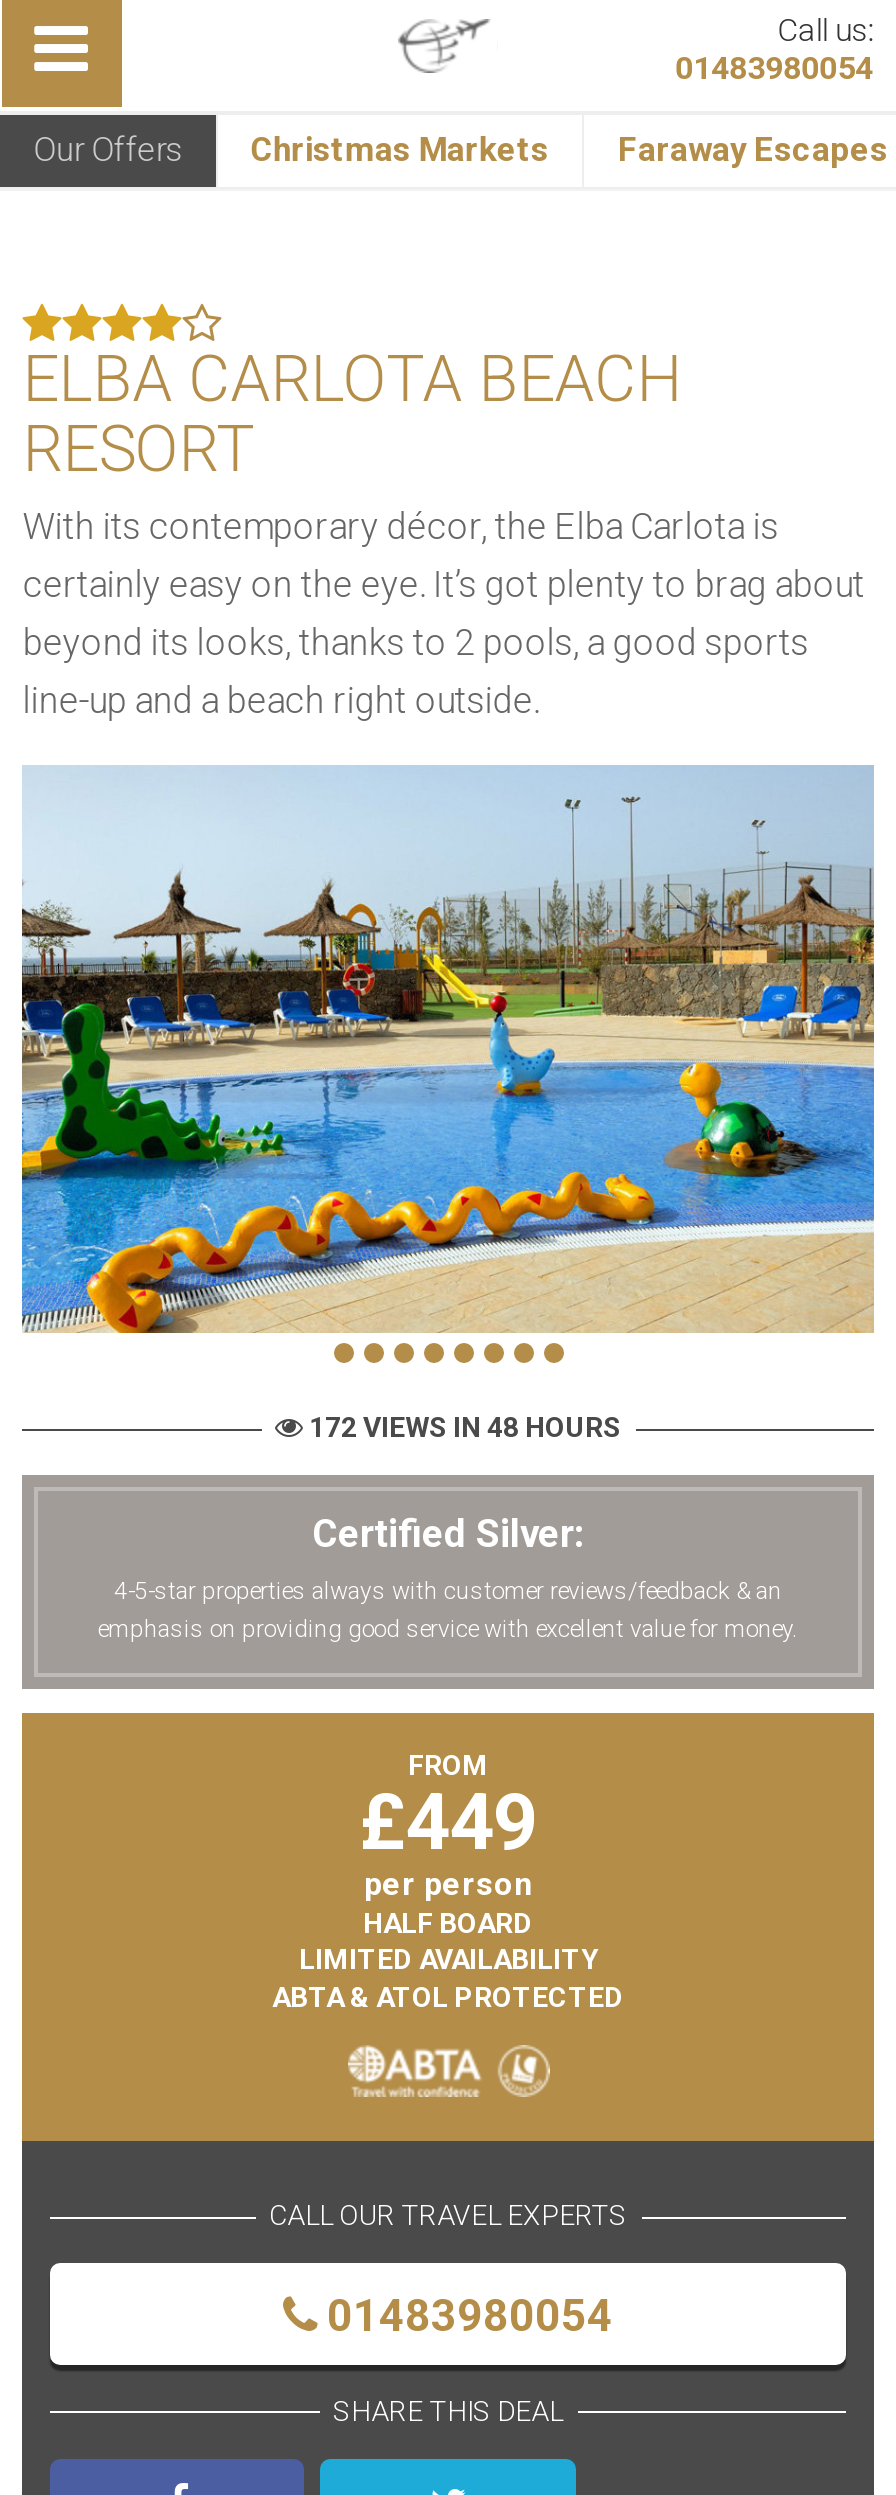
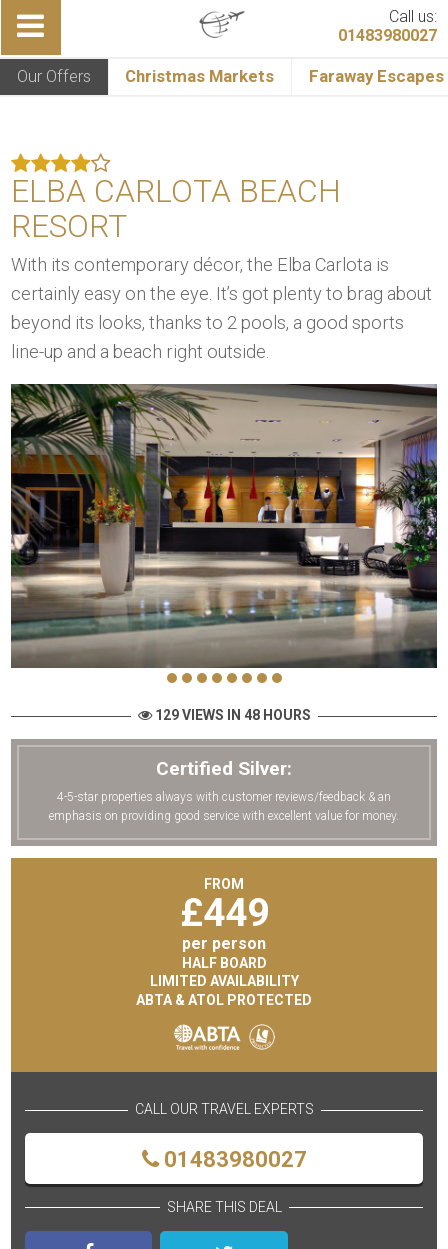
[676,49,874,87] 01483980054 -> [338,26,437,45] 01483980027
[20,765,876,1443] [image] | 172 VIEWS IN 48 HOURS -> [10,383,438,723] [image] | 129 VIEWS IN 48 HOURS
[327,2290,613,2340] 01483980054 -> [163,1147,306,1172] 01483980027

